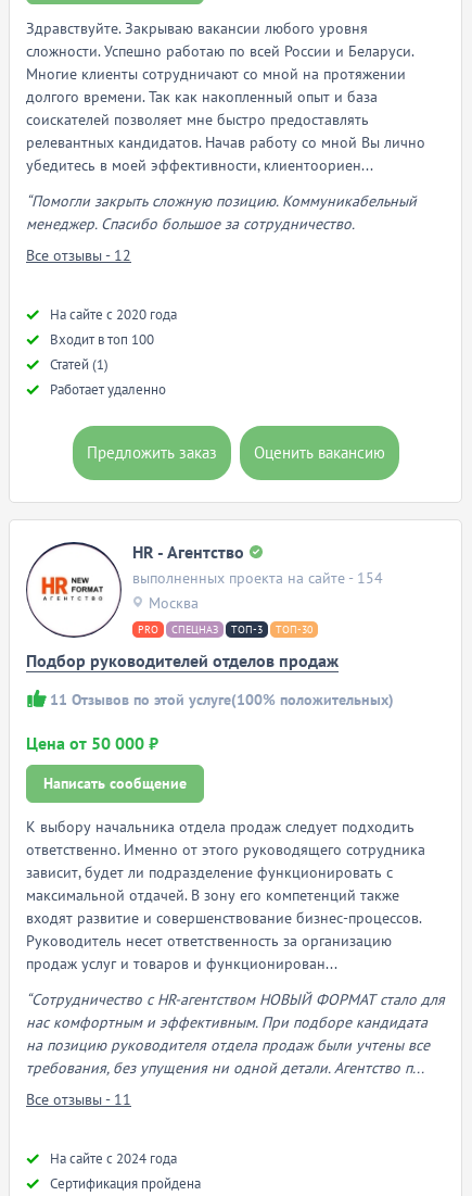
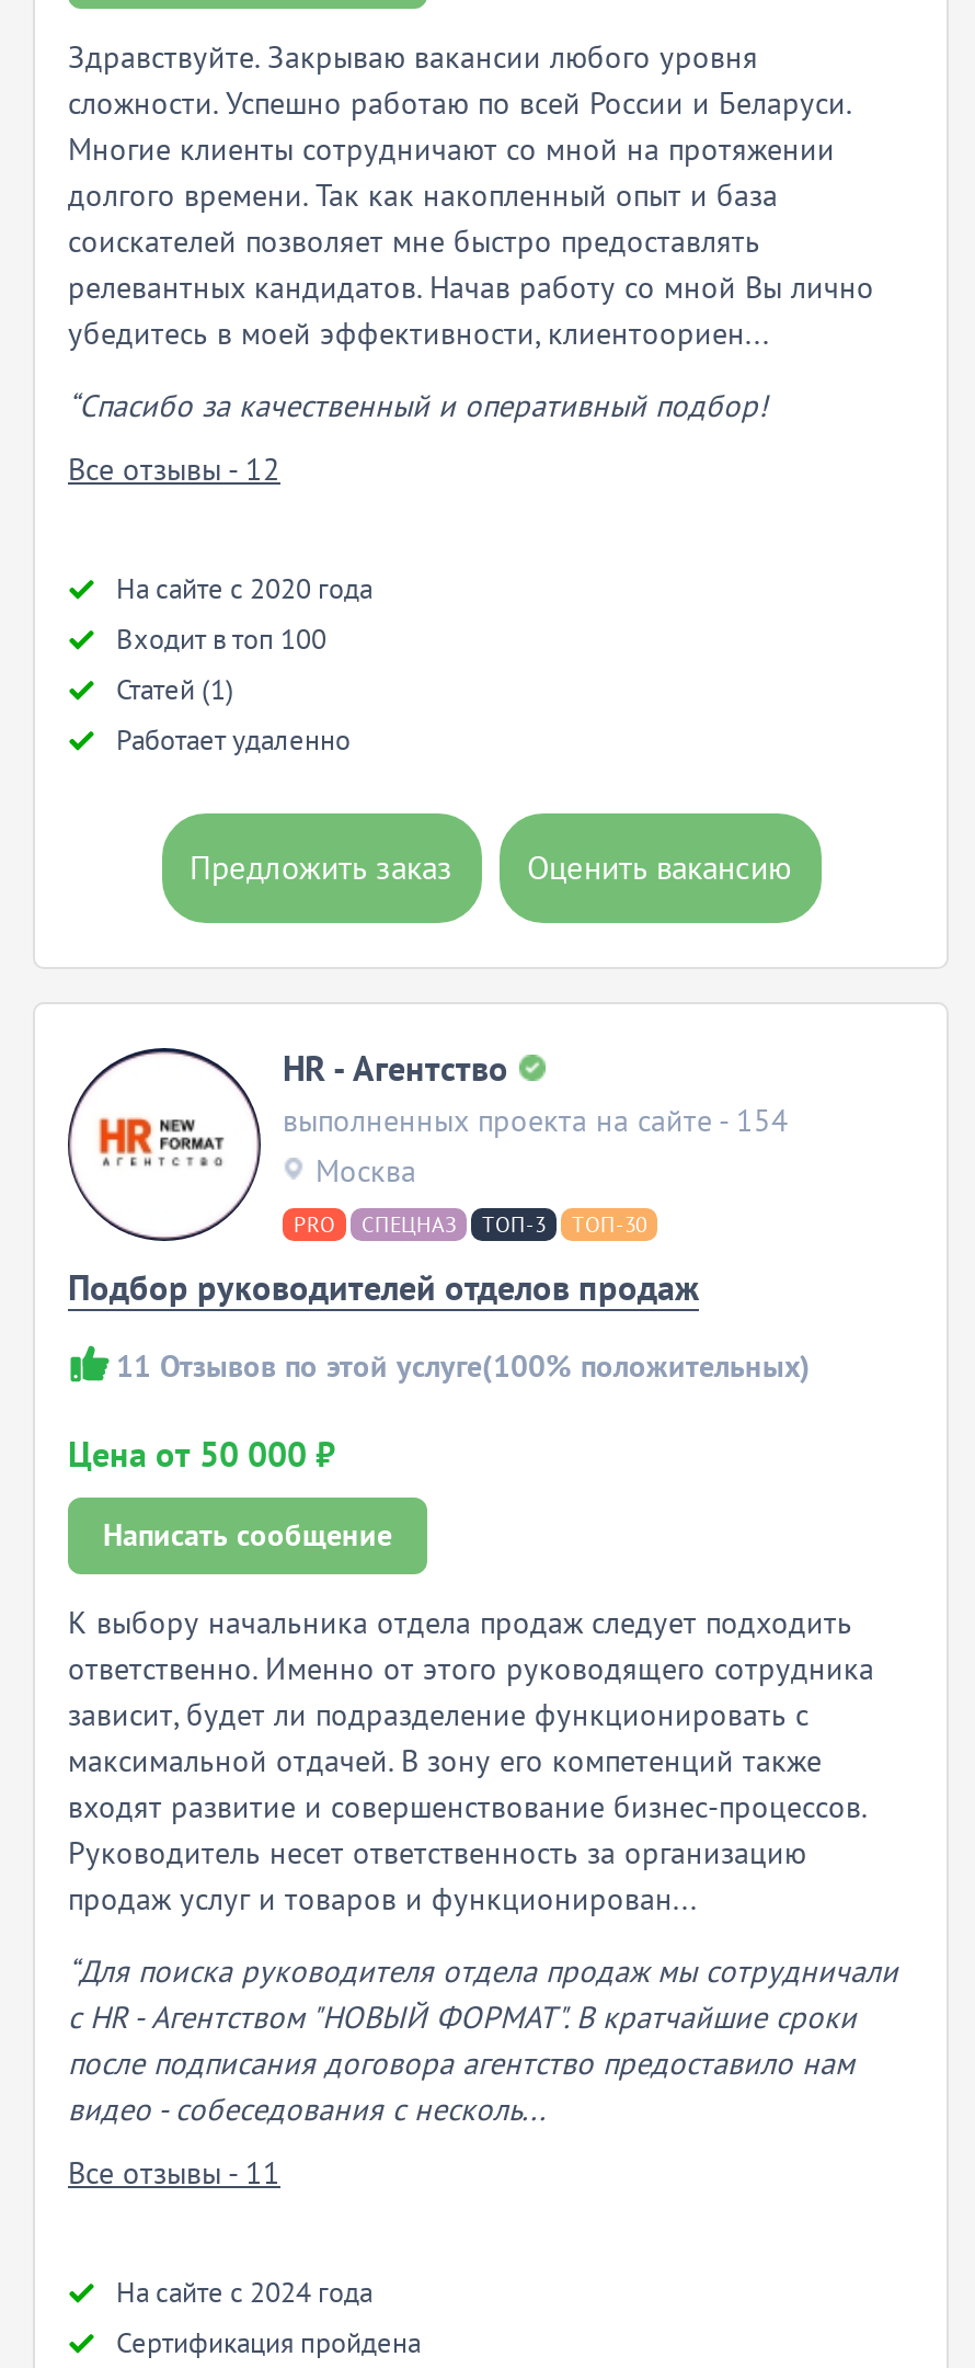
[26,191,417,233] “Помогли закрыть сложную позицию. Коммуникабельный | менеджер. Спасибо большое за сотрудничество. -> [68,385,767,425] “Спасибо за качественный и оперативный подбор!
[26,989,445,1077] “Сотрудничество с HR-агентством НОВЫЙ ФОРМАТ стало для | нас комфортным и эффективным. При подборе кандидата | на позицию руководителя отдела продаж были учтены все | требования, без упущения ни одной детали. Агентство п... -> [68,1951,898,2128] “Для поиска руководителя отдела продаж мы сотрудничали | с HR - Агентством "НОВЫЙ ФОРМАТ". В кратчайшие сроки | после подписания договора агентство предоставило нам | видео - собеседования с несколь...

